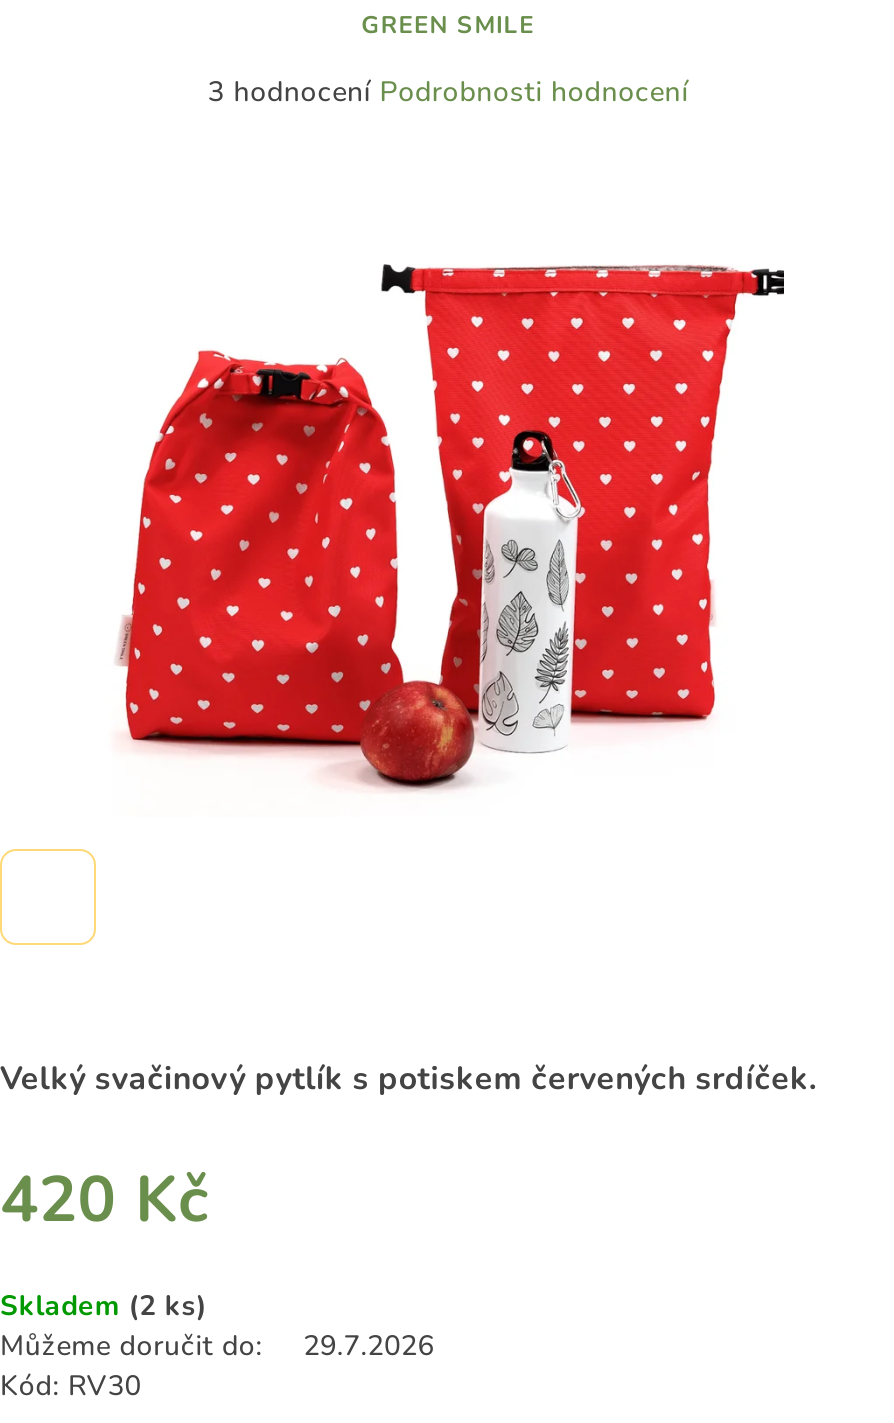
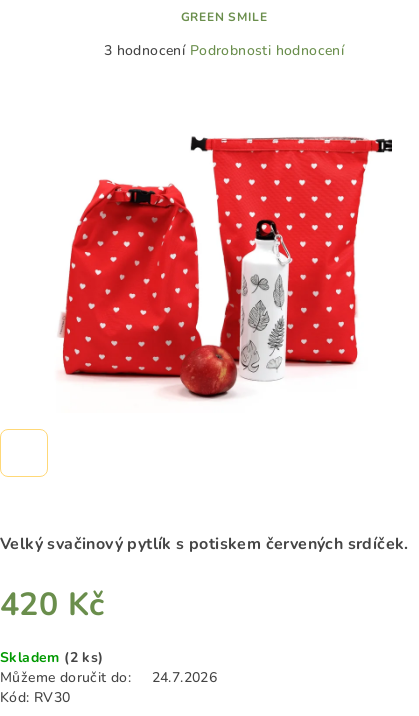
[0,1327,434,1365] Můžeme doručit do: 29.7.2026 -> [0,668,217,687] Můžeme doručit do: 24.7.2026

